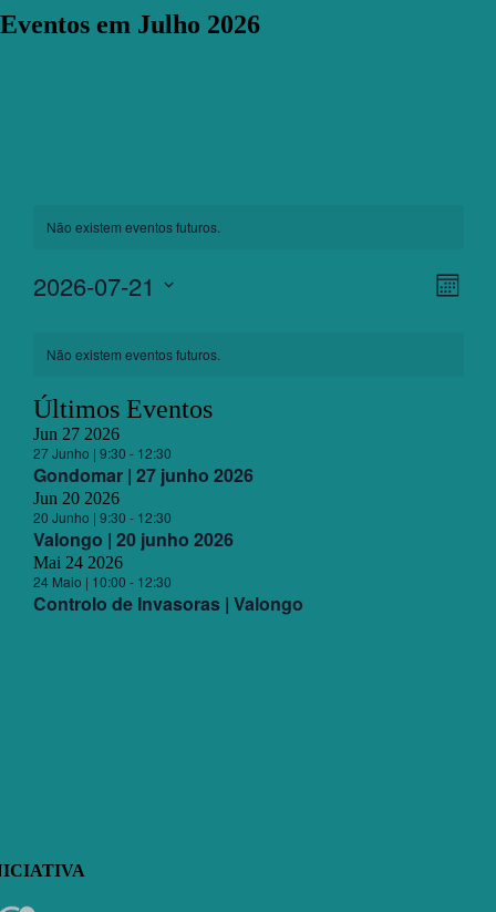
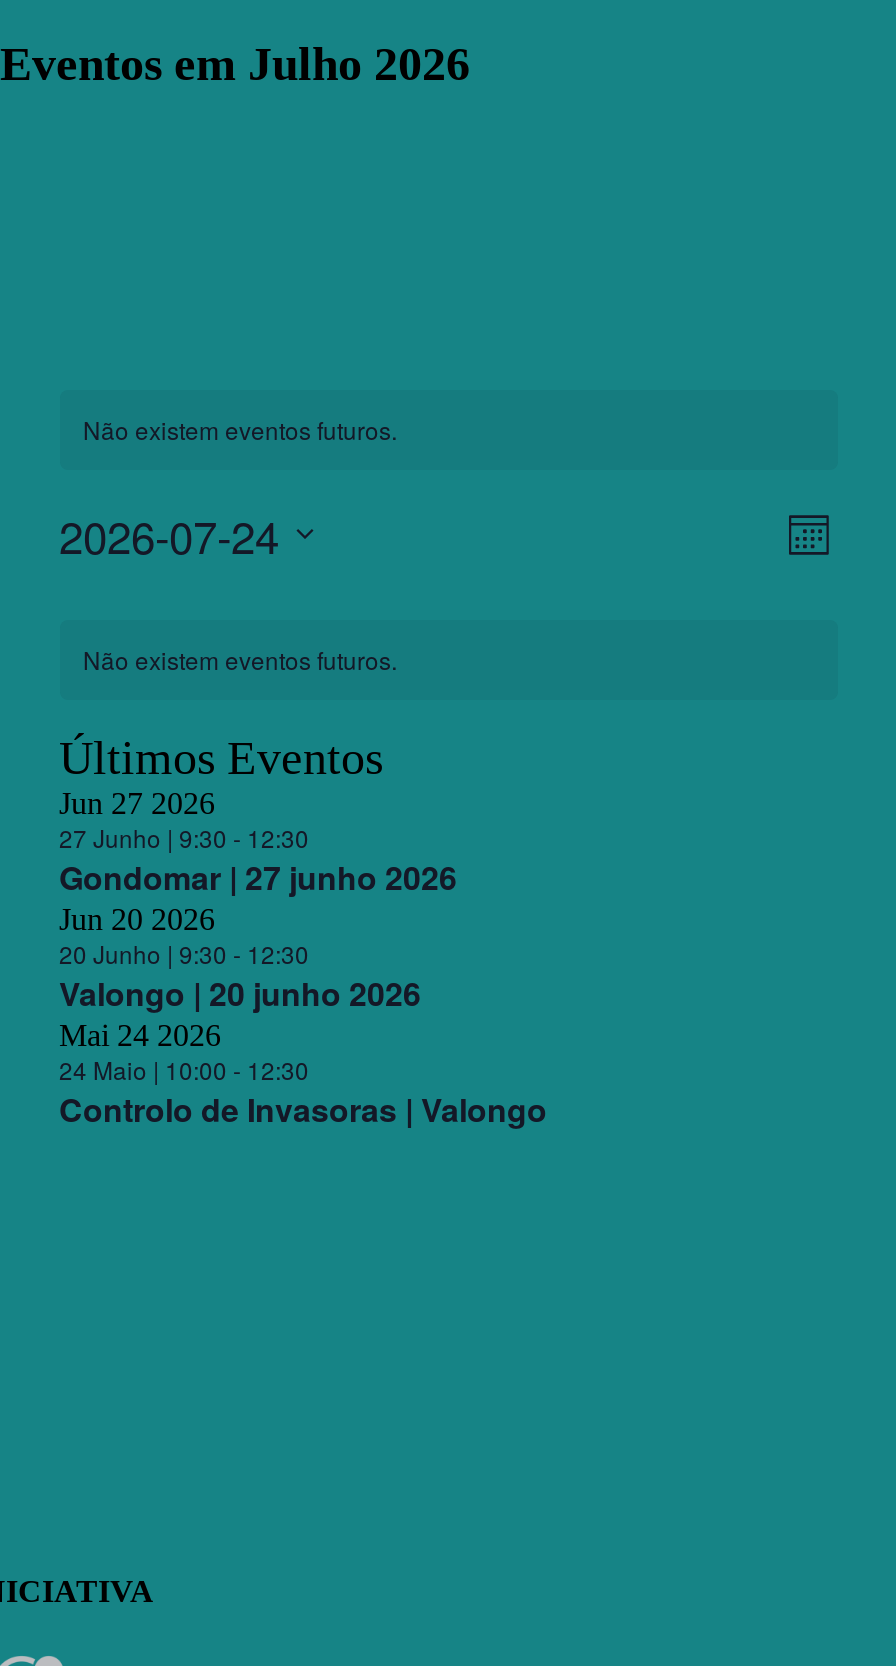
[33,268,154,302] 2026-07-21 -> [59,504,279,566] 2026-07-24

